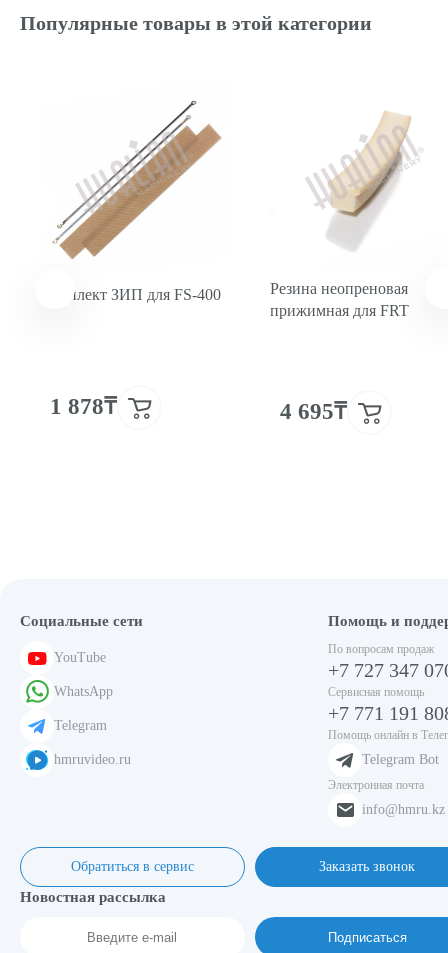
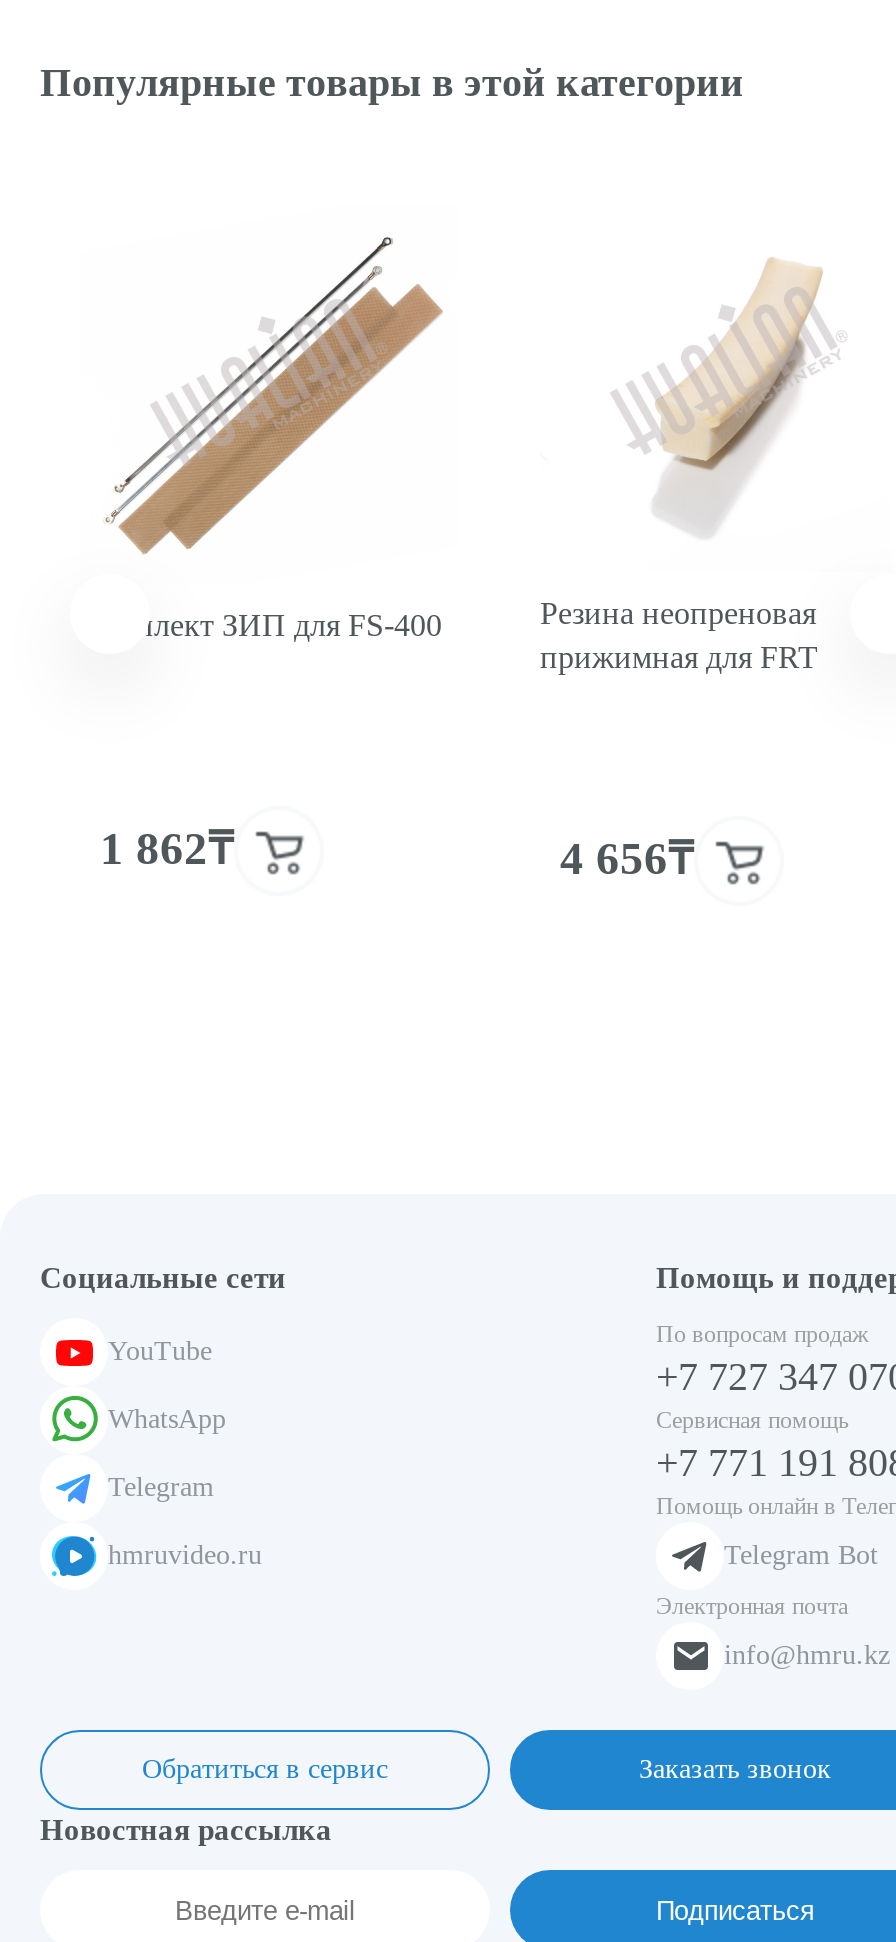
[50,393,117,418] 1 878₸ -> [100,823,234,873] 1 862₸
[280,399,347,424] 4 695₸ -> [560,834,694,884] 4 656₸

